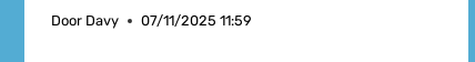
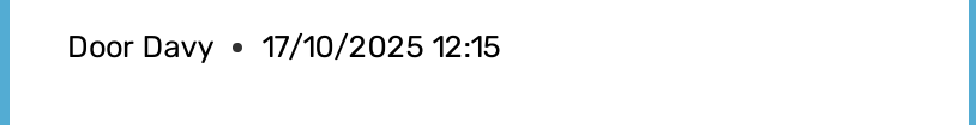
[51,13,252,29] Door Davy 07/11/2025 11:59 -> [67,30,502,65] Door Davy 17/10/2025 12:15

